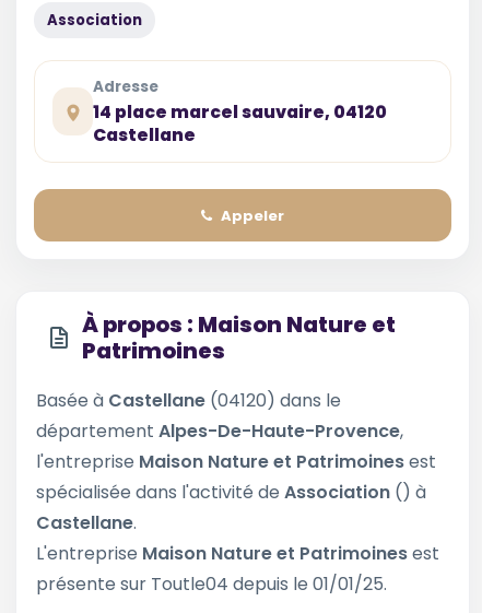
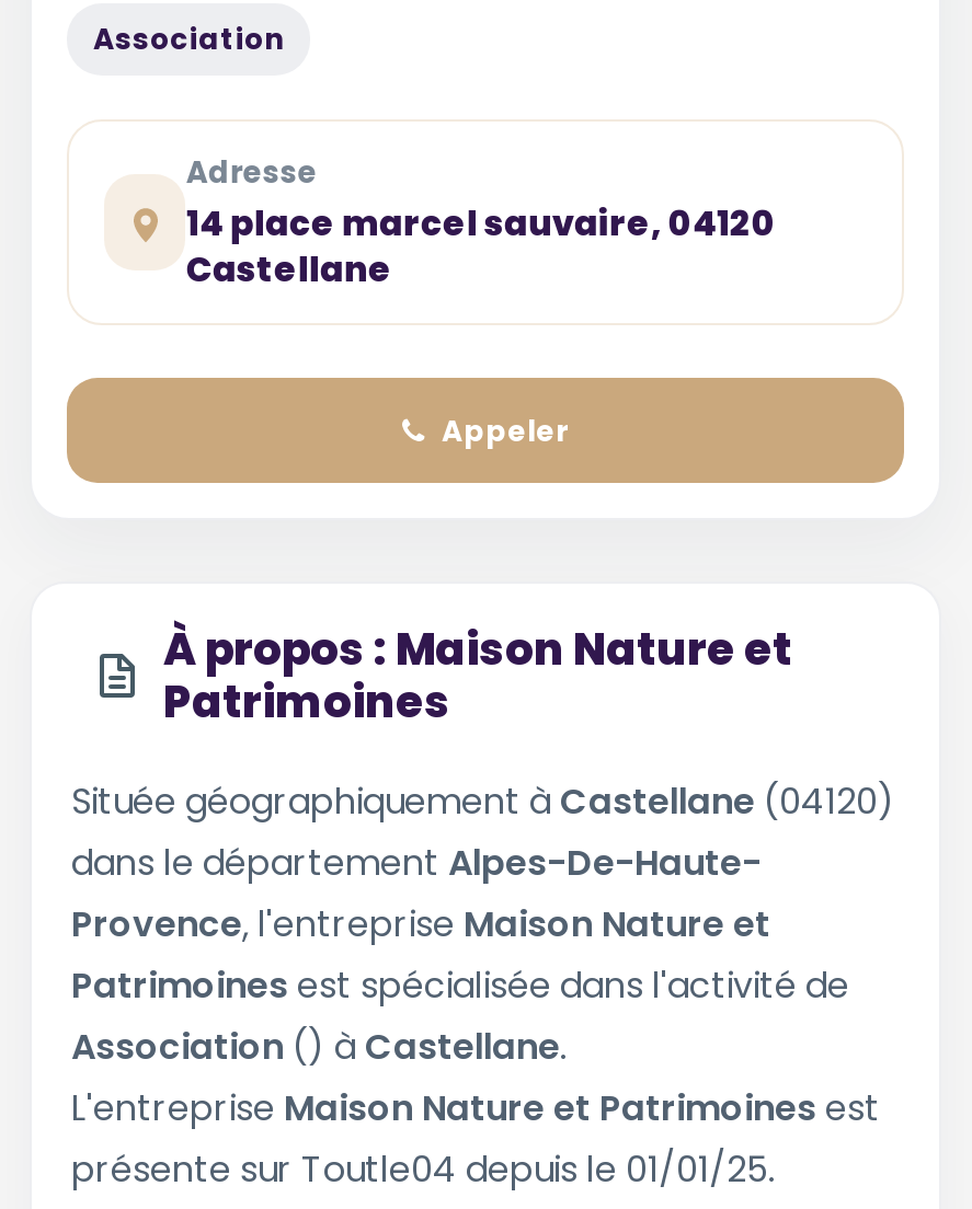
[36,388,436,535] Basée à Castellane (04120) dans le | département Alpes-De-Haute-Provence, | l'entreprise Maison Nature et Patrimoines est | spécialisée dans l'activité de Association () à | Castellane. -> [71,776,895,1072] Située géographiquement à Castellane (04120) | dans le département Alpes-De-Haute- | Provence, l'entreprise Maison Nature et | Patrimoines est spécialisée dans l'activité de | Association () à Castellane.

